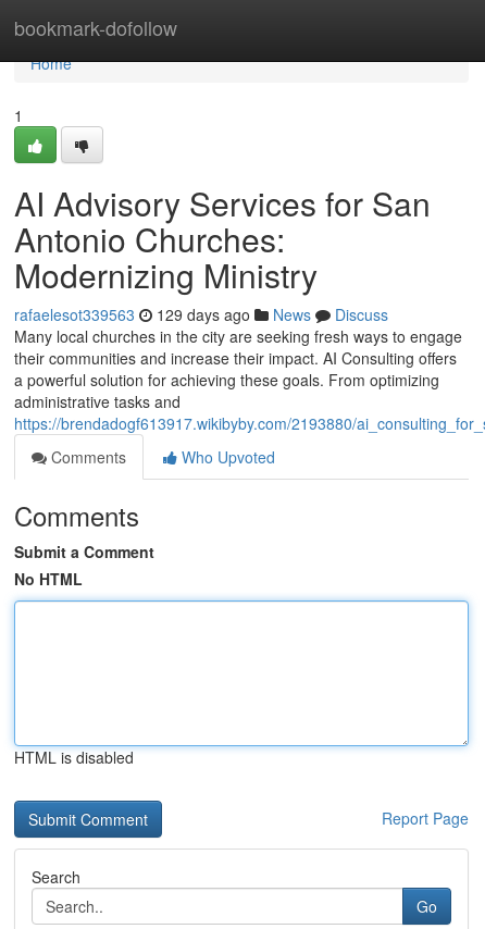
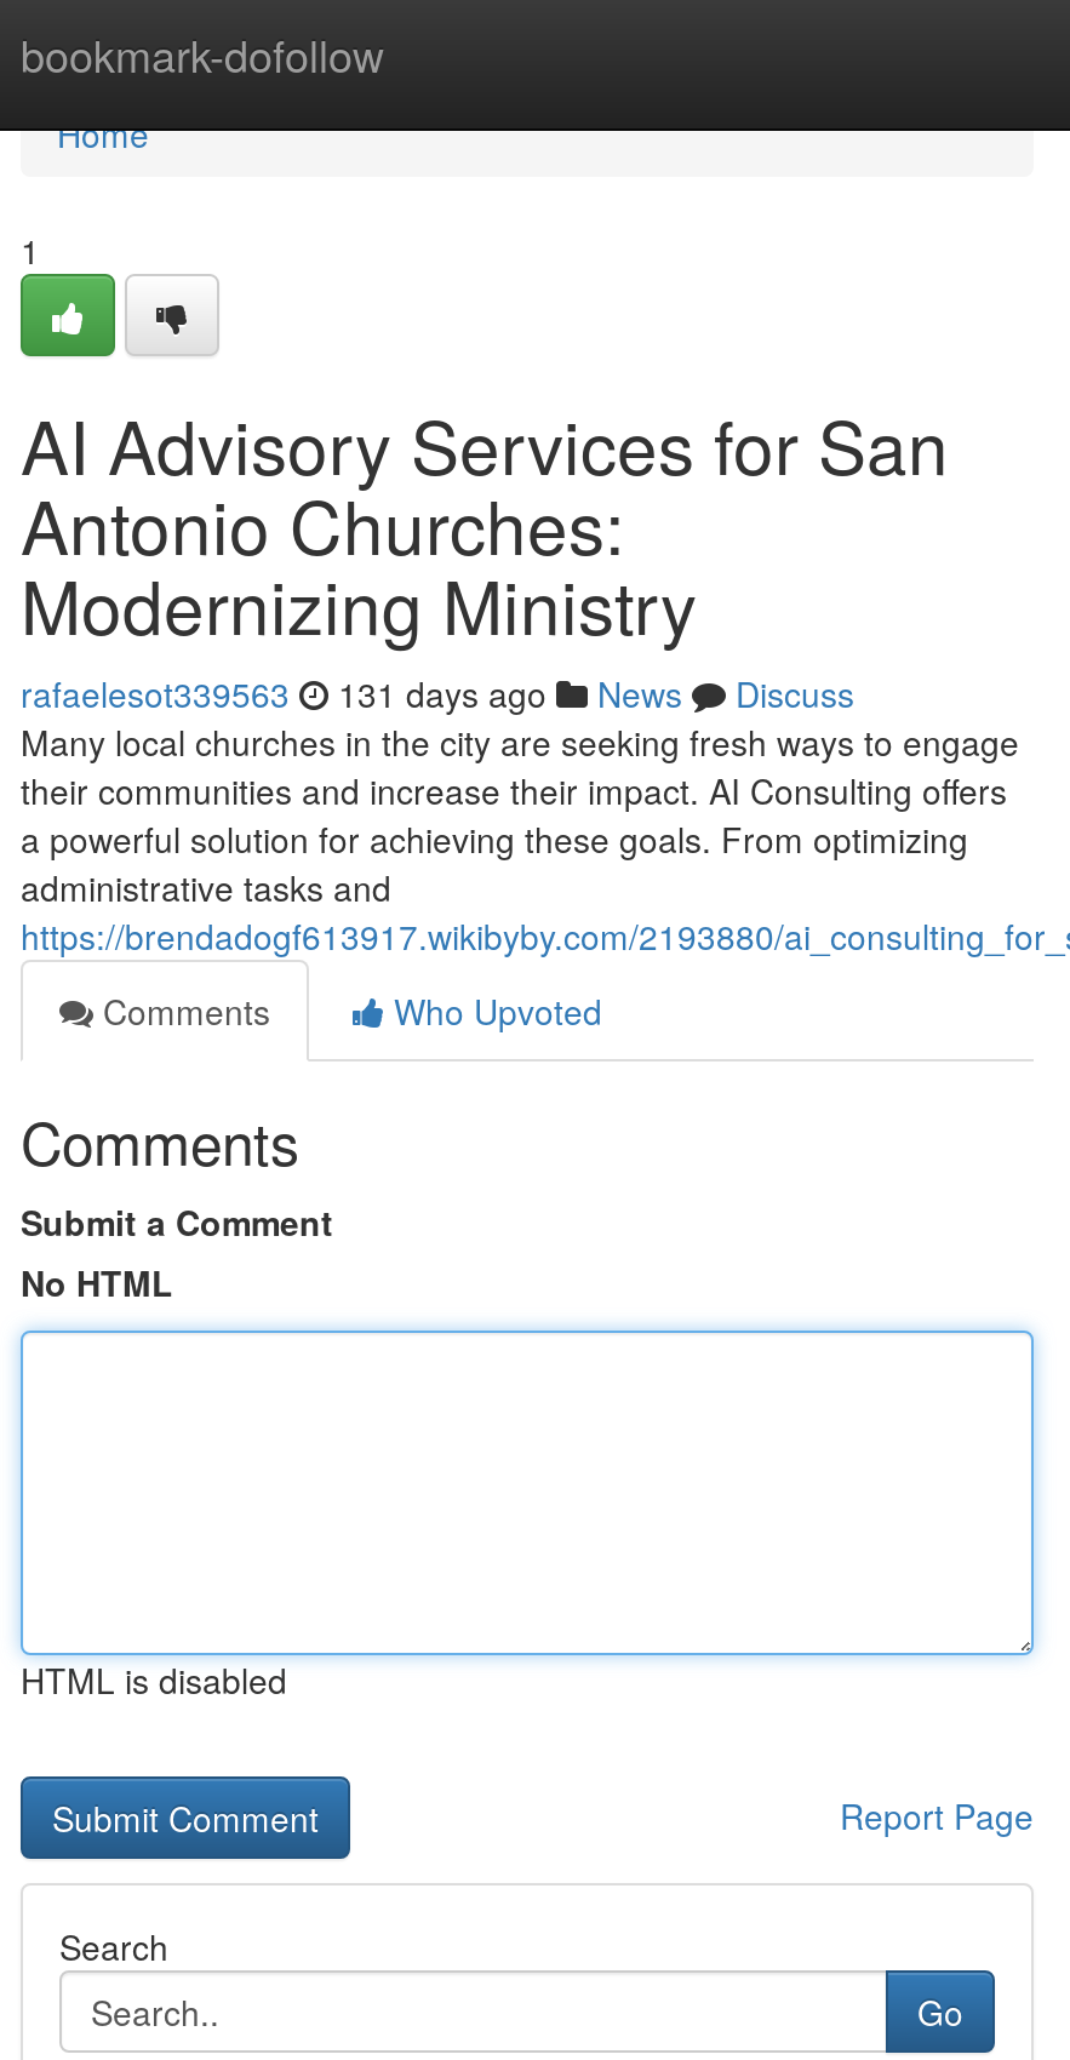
[14,304,388,325] rafaelesot339563 129 days ago News Discuss -> [21,669,854,717] rafaelesot339563 131 days ago News Discuss

